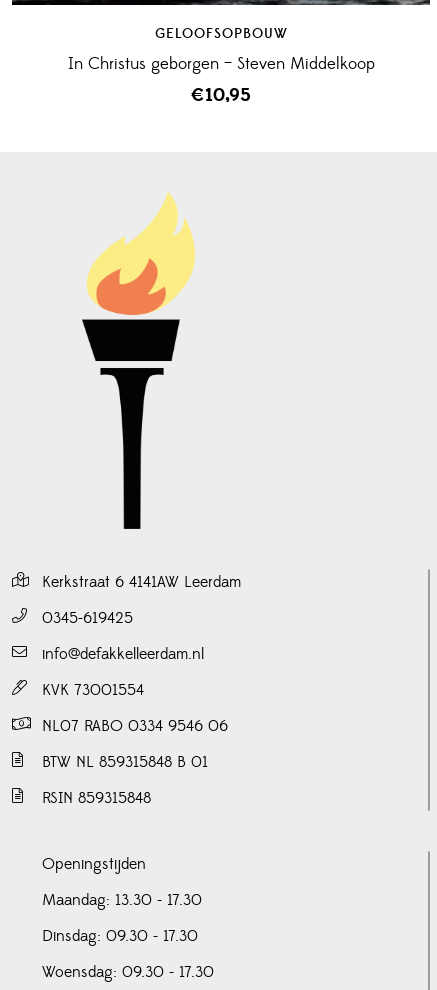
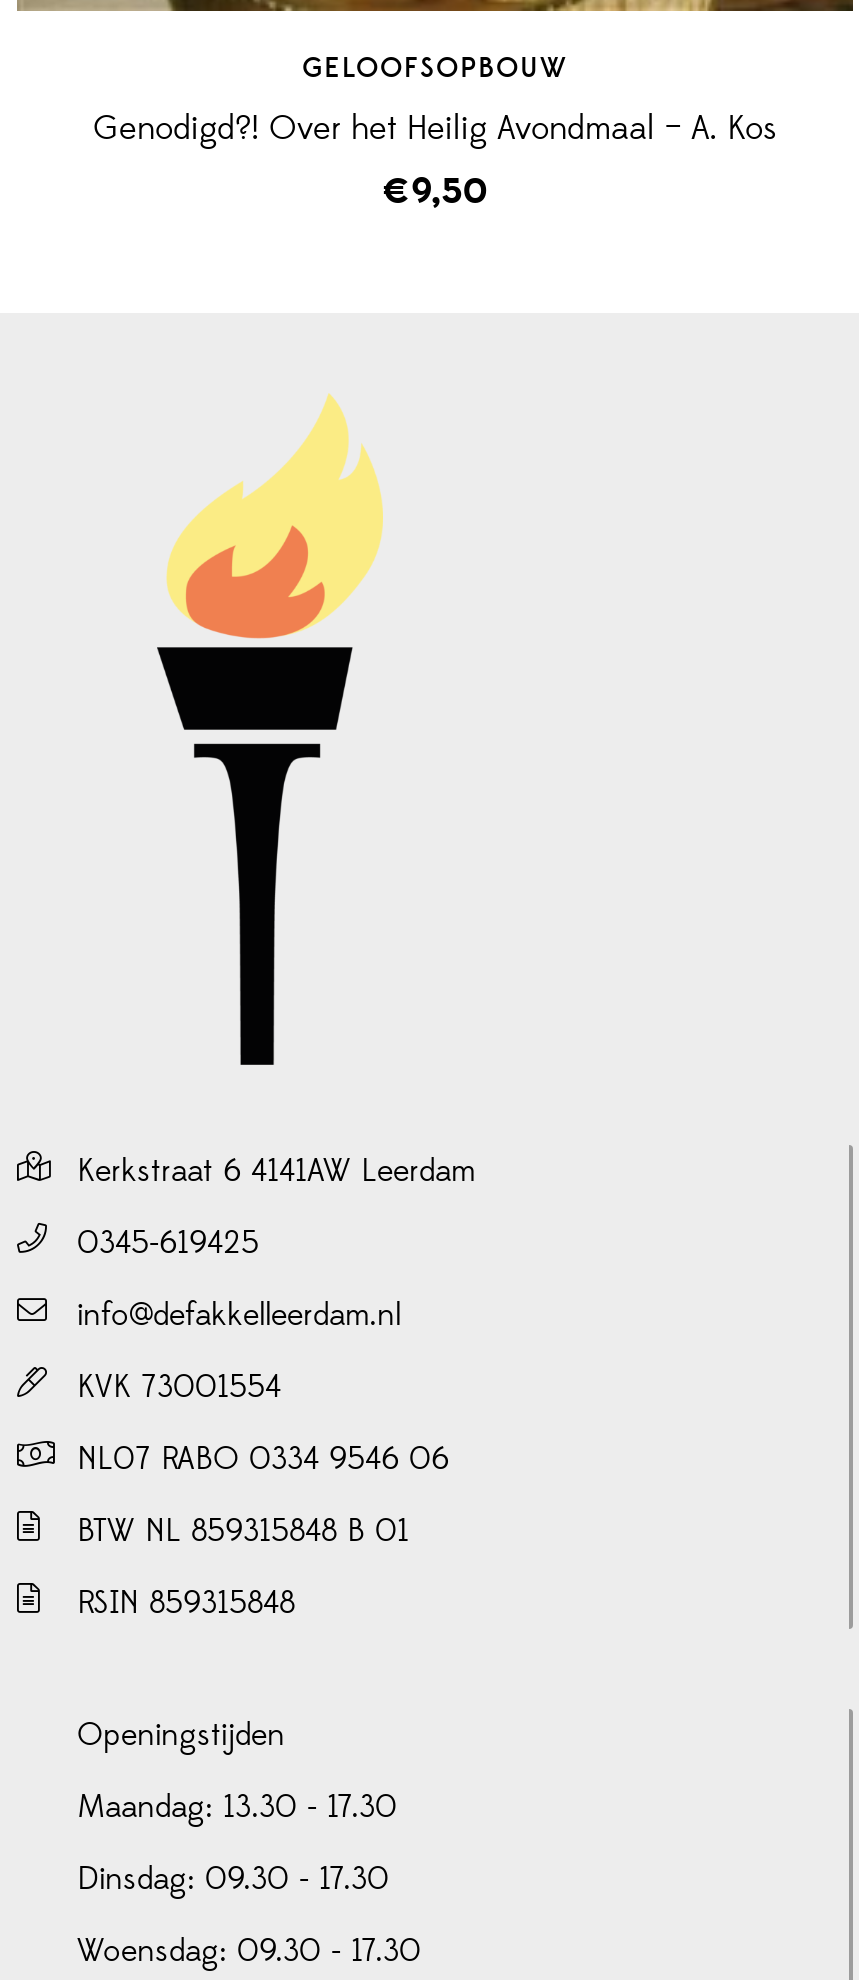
[67,53,374,107] In Christus geborgen – Steven Middelkoop | €10,95 -> [93,106,777,214] Genodigd?! Over het Heilig Avondmaal – A. Kos | €9,50

